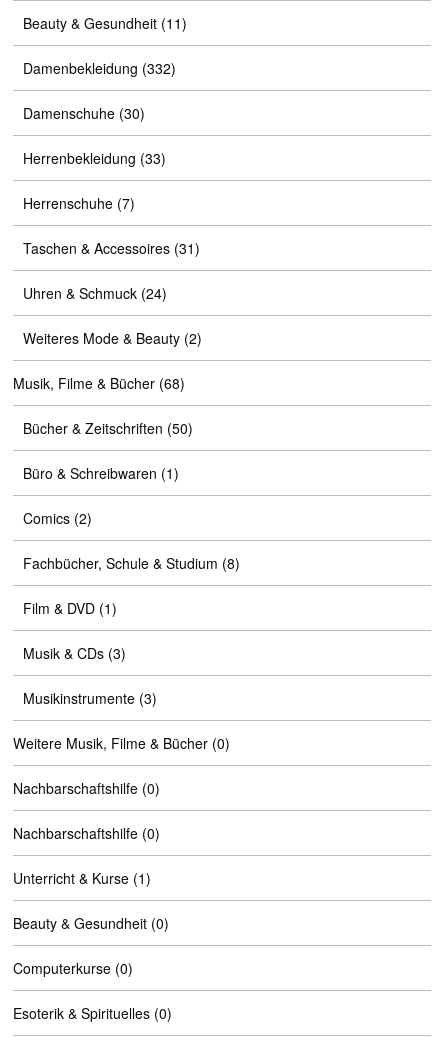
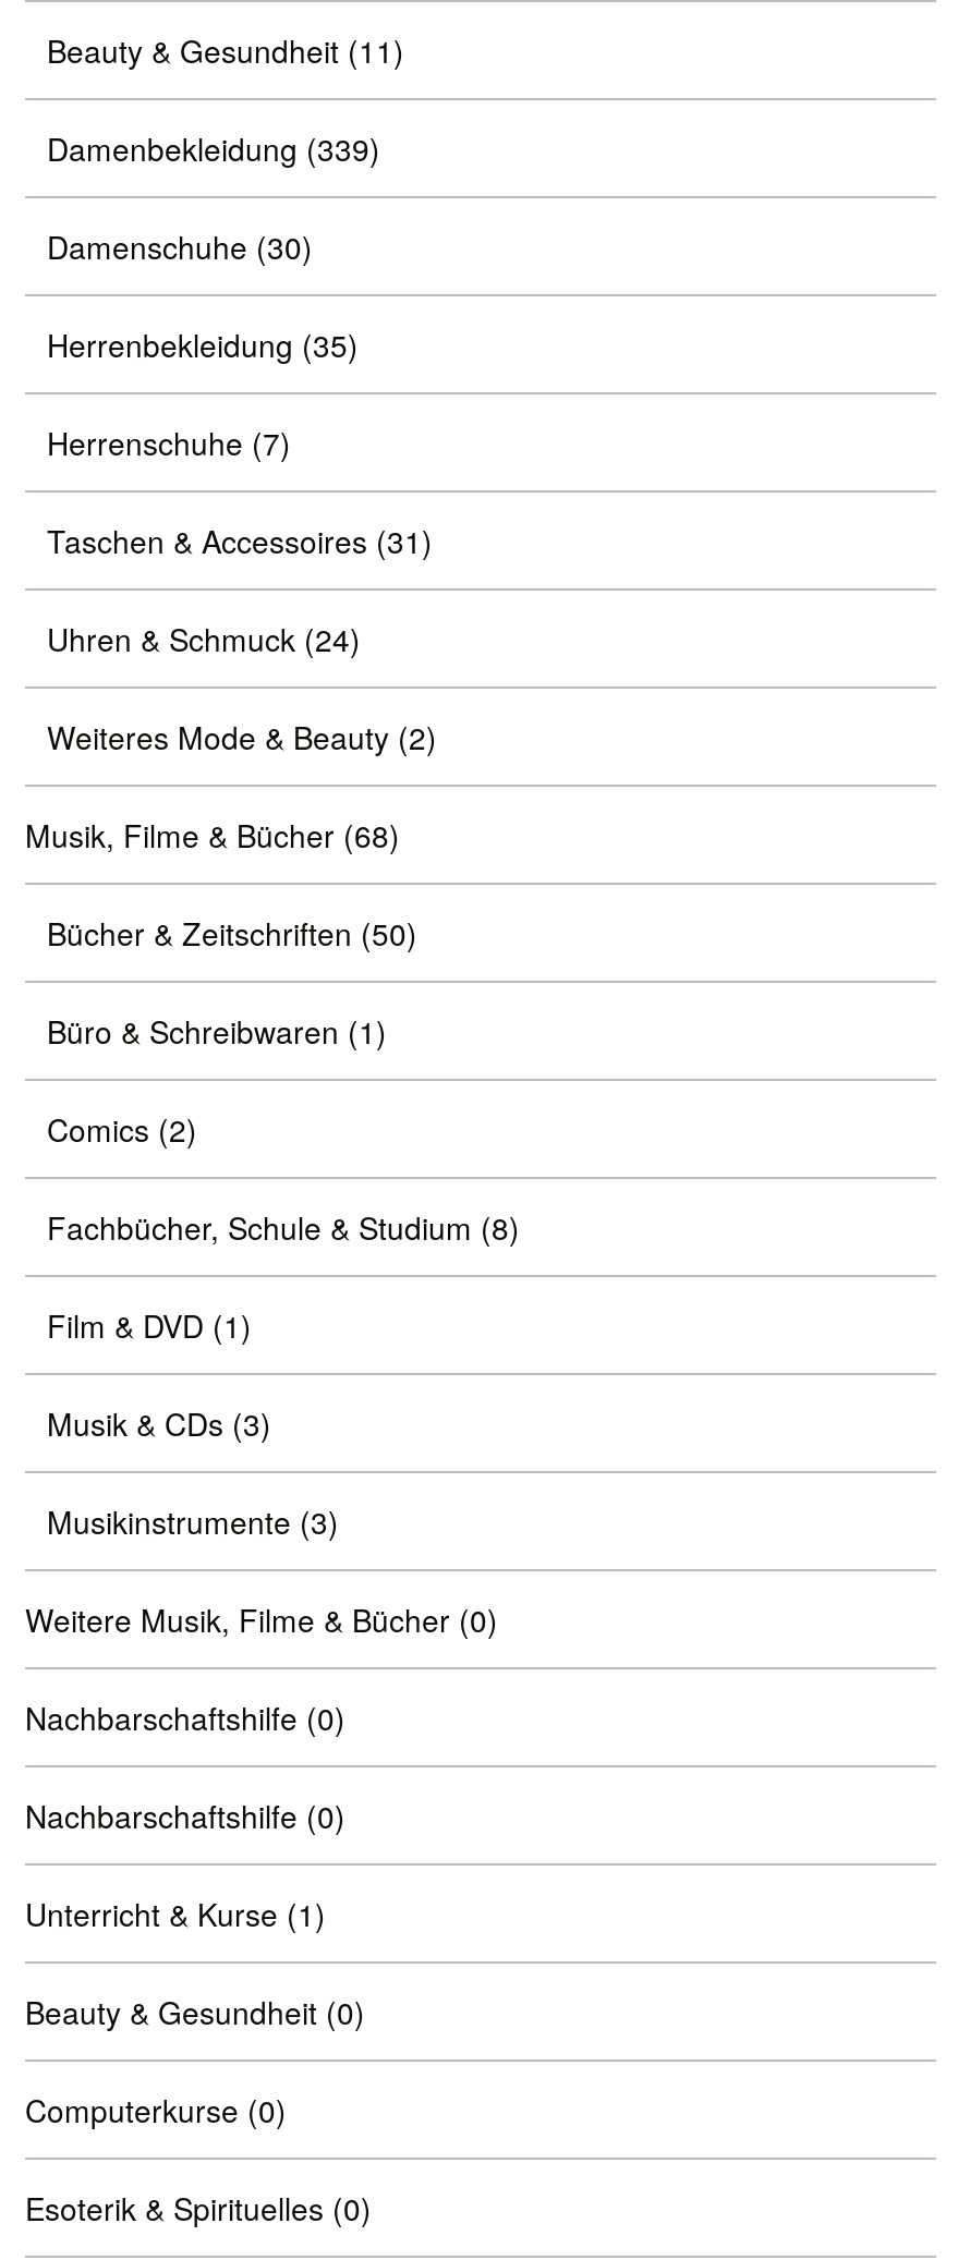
[23,58,176,78] Damenbekleidung (332) -> [47,126,380,170] Damenbekleidung (339)
[23,148,166,168] Herrenbekleidung (33) -> [47,323,359,366] Herrenbekleidung (35)

